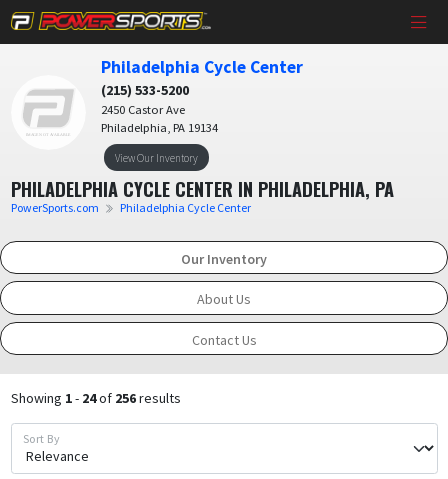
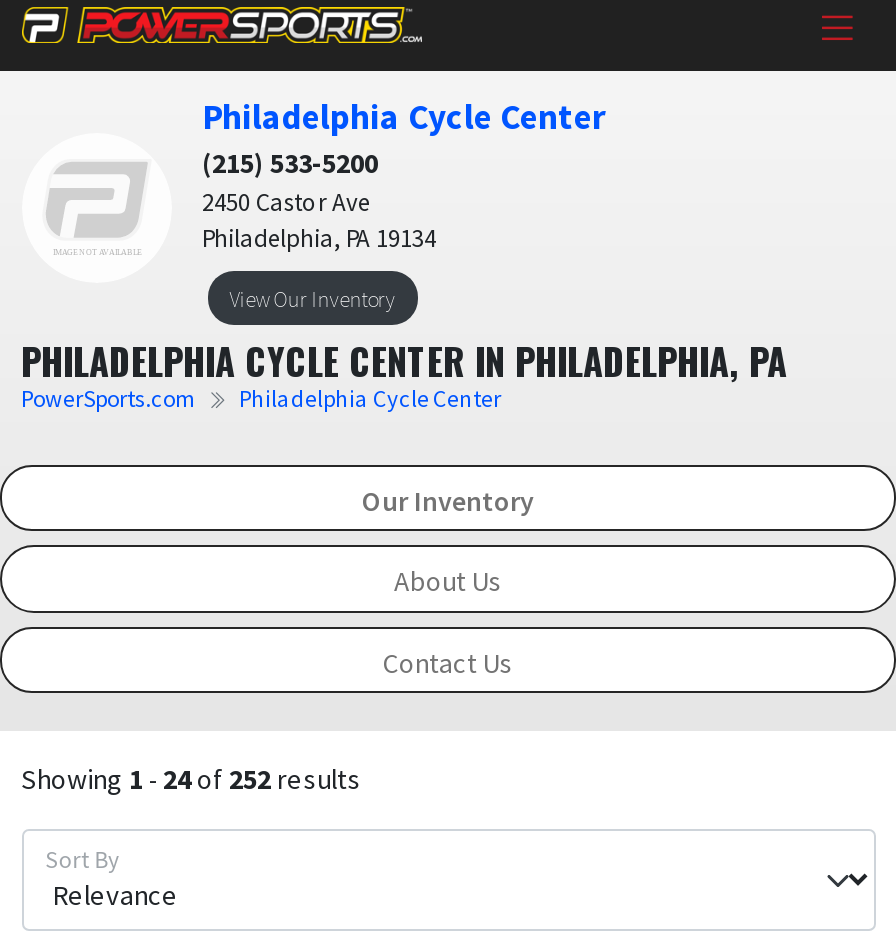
[10,389,180,407] Showing 1 - 24of 256 results -> [21,760,361,796] Showing 1 - 24of 252 results

